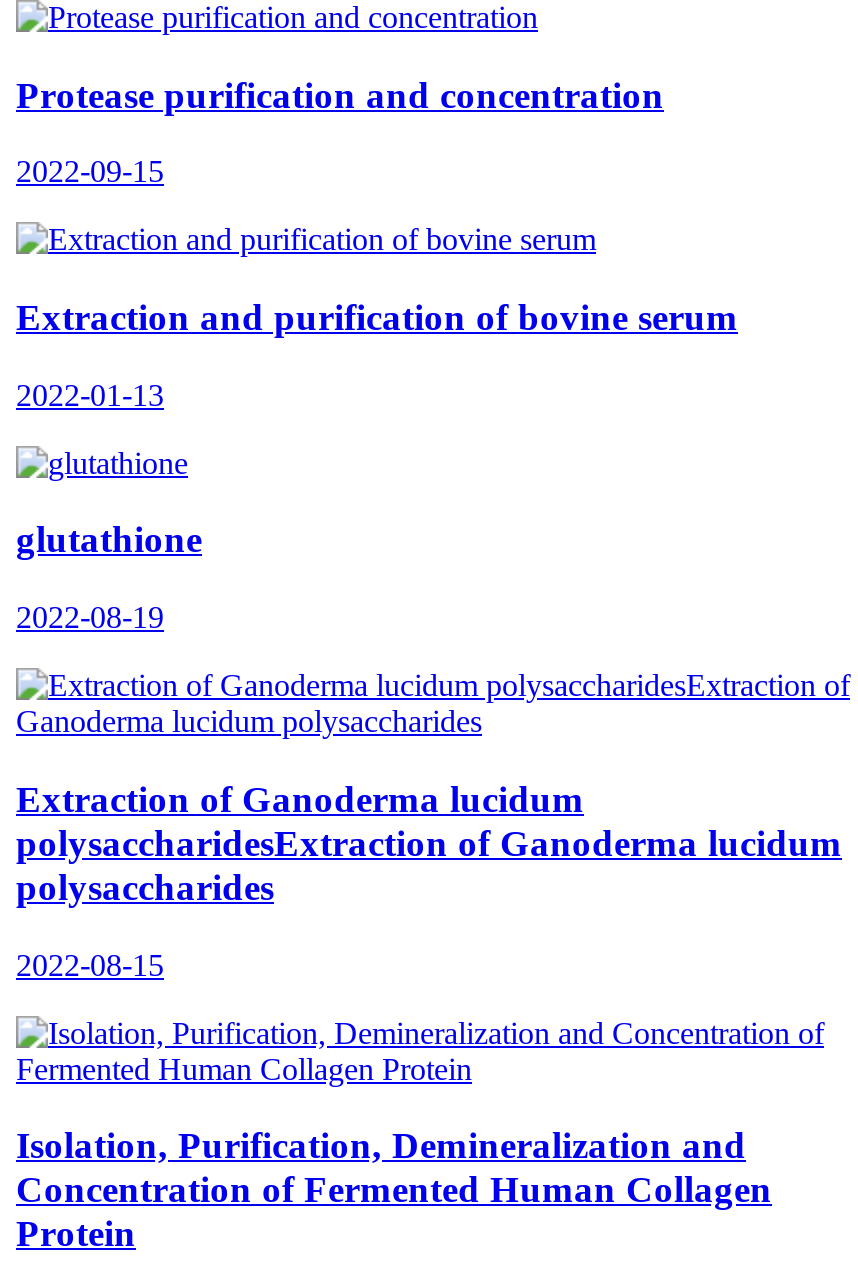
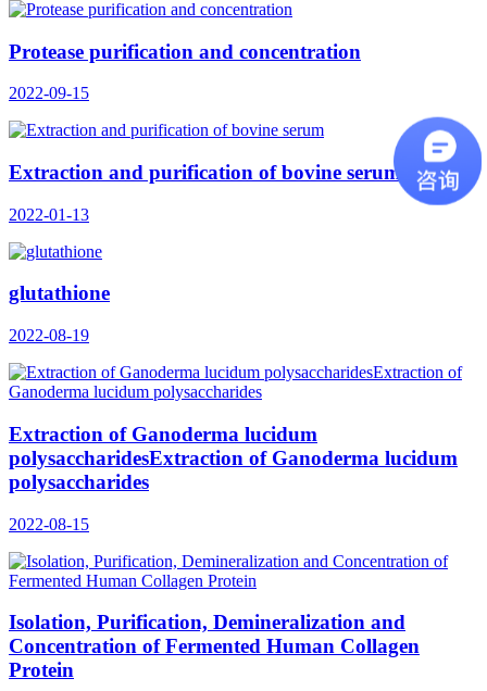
none -> [392,116,483,206] [image]

